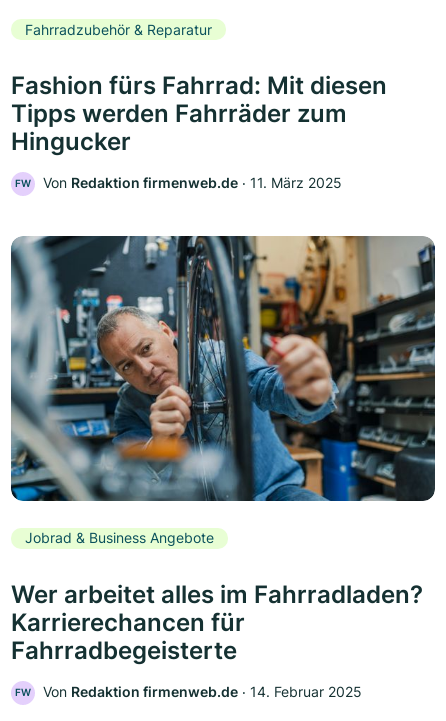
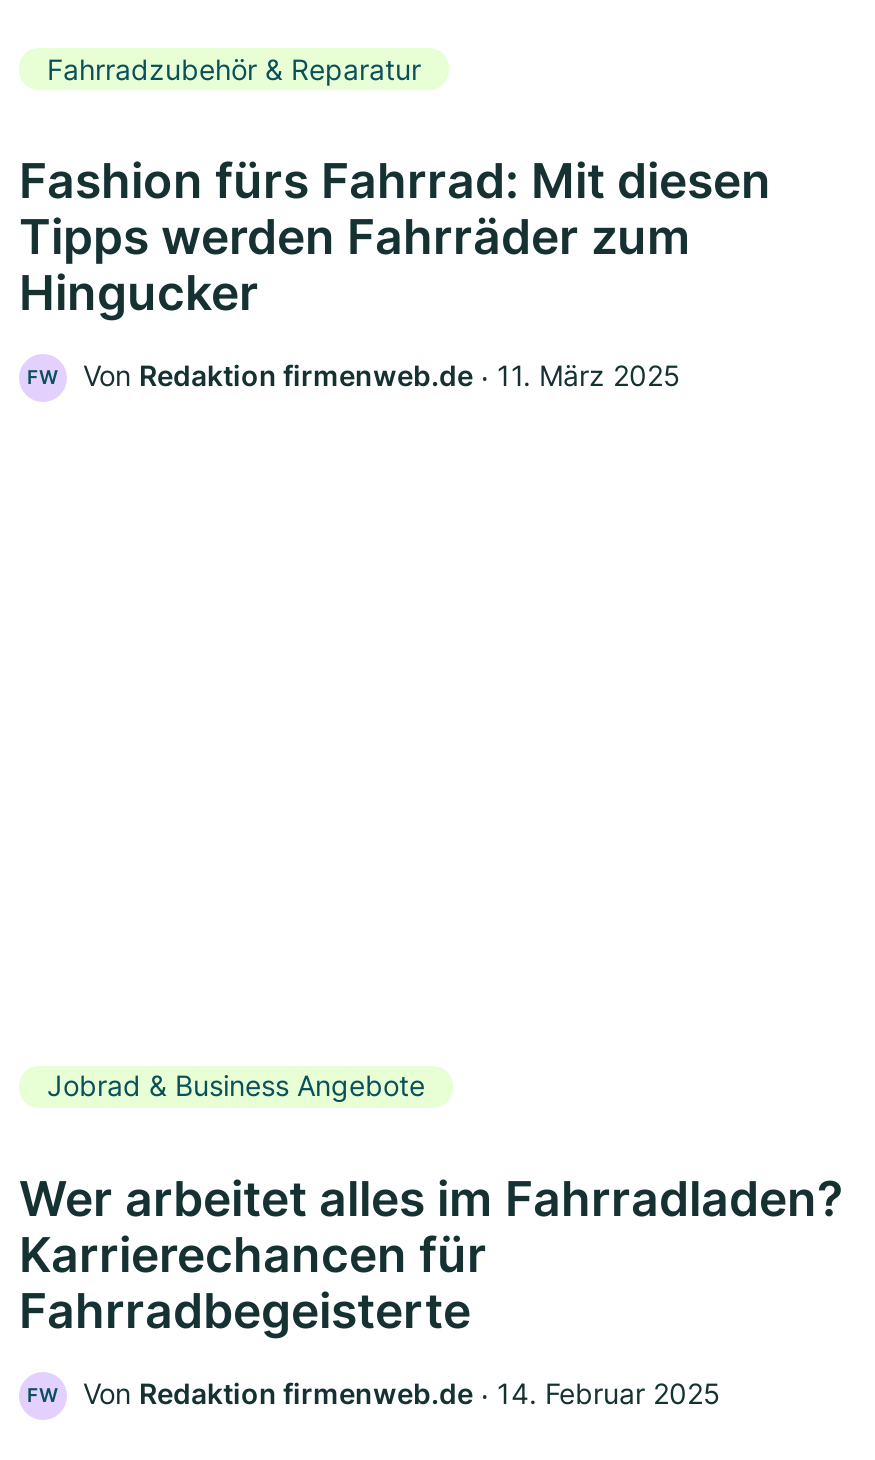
[10,235,436,502] [image] -> none

